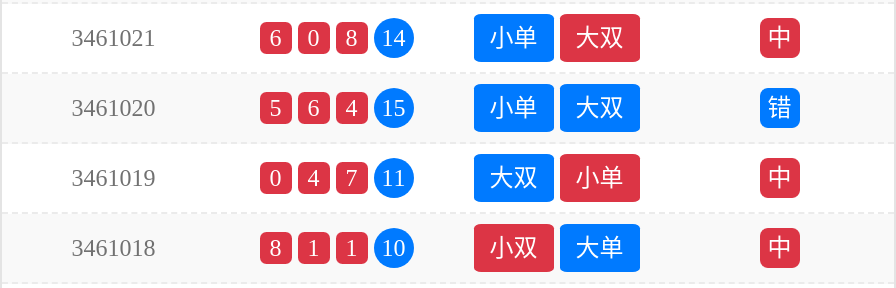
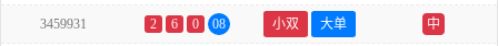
[72,24,156,52] 3461021 -> [40,16,157,32] 3459931 | 2
[72,24,792,262] 8 | 14 | 小单 | 大双 | 中 | 3461020 | 5 | 6 | 4 | 15 | 小单 | 大双 | 错 | 3461019 | 0 | 4 | 7 | 11 | 大双 | 小单 | 中 | 3461018 | 8 | 1 | 1 | 10 -> [212,16,225,32] 08

